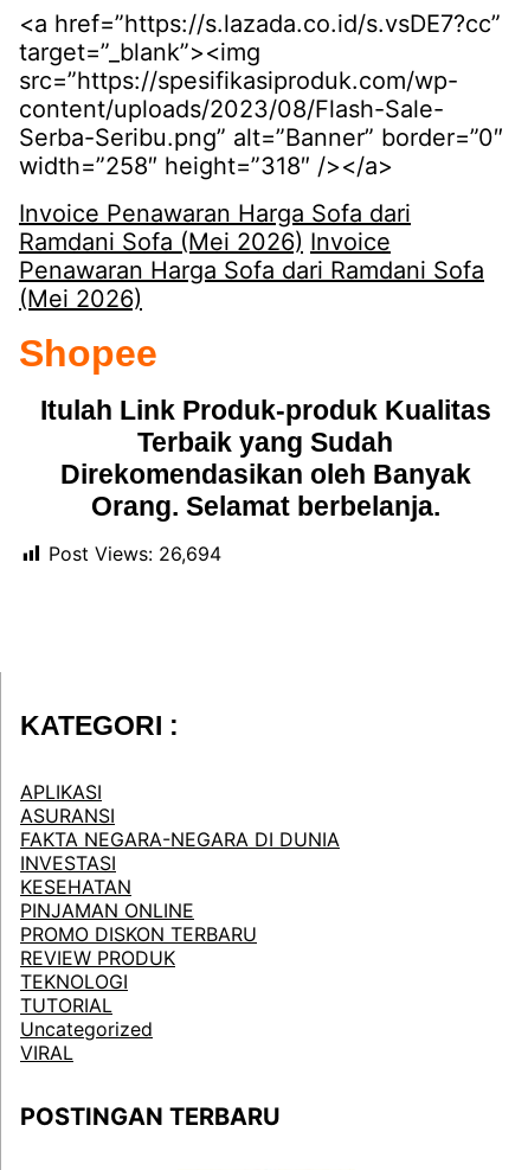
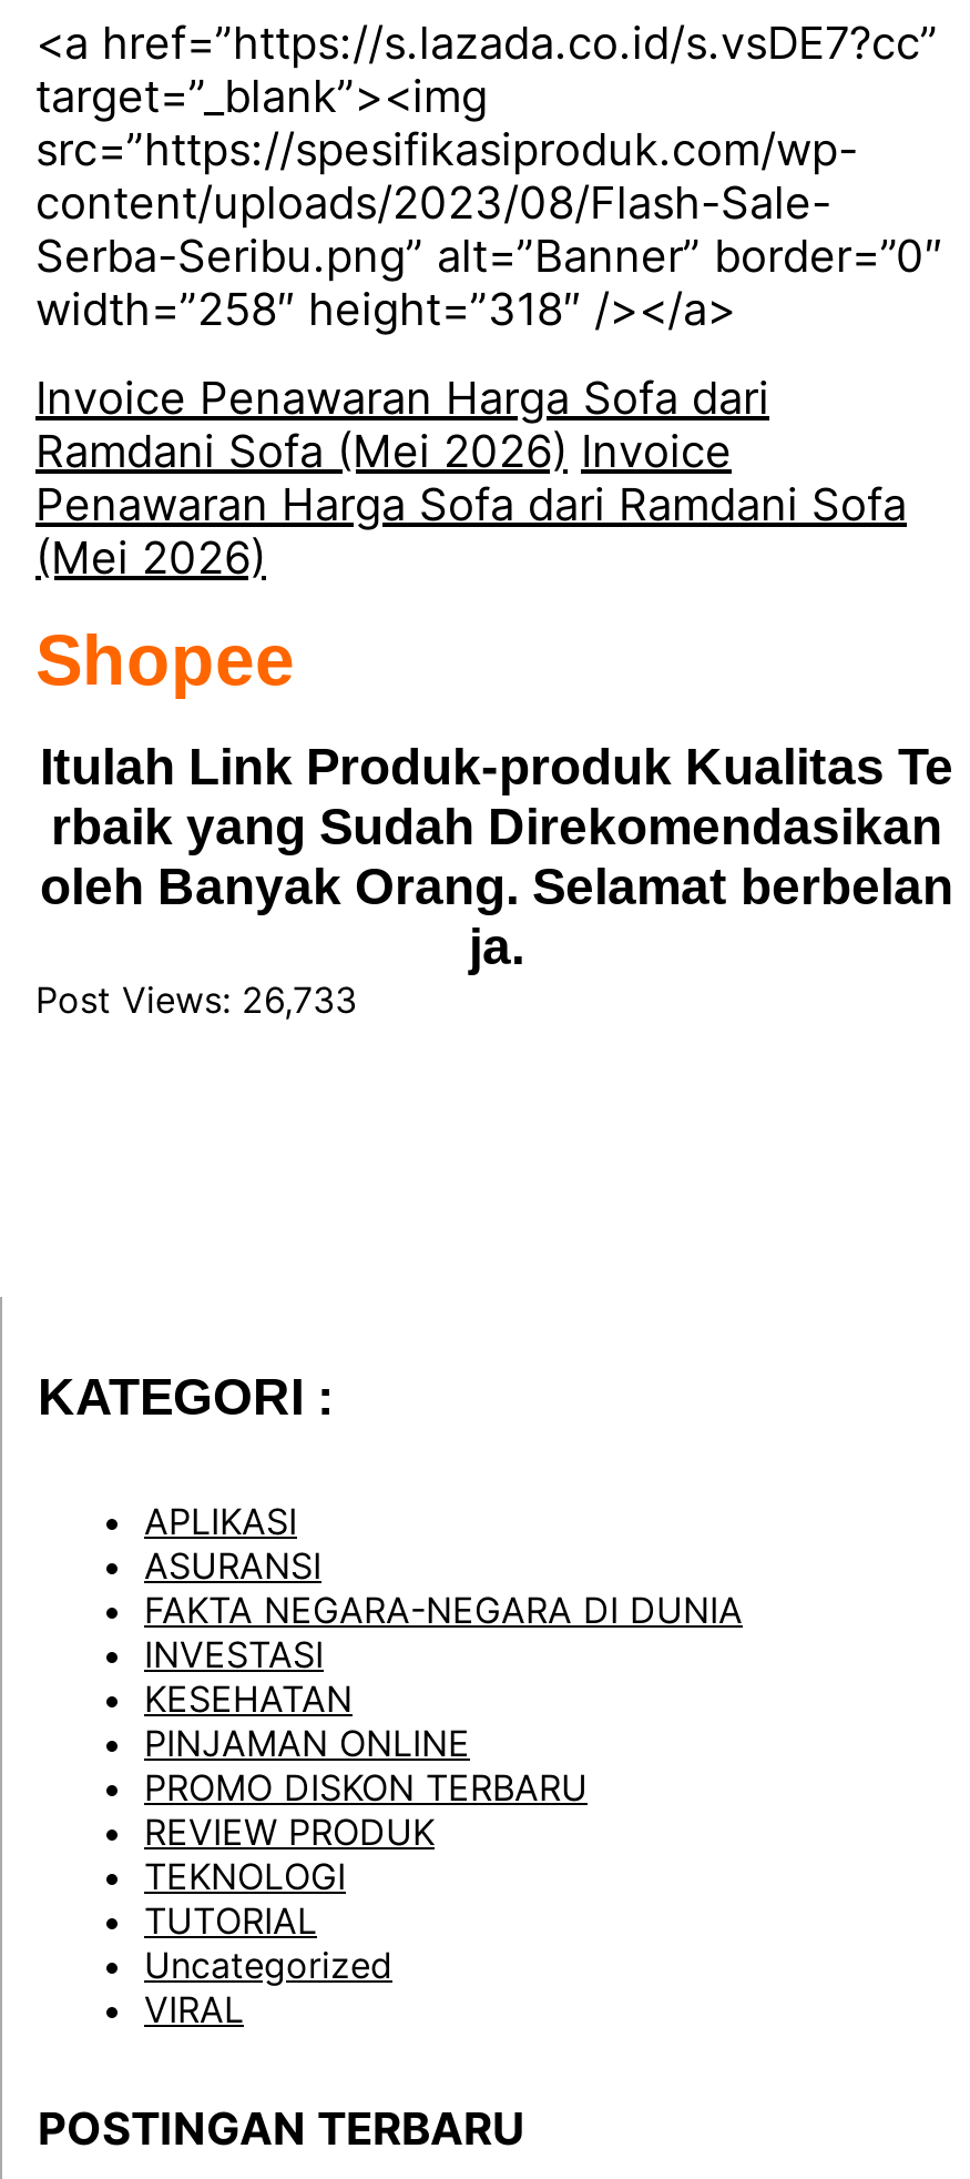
[40,395,491,565] Itulah Link Produk-produk Kualitas | Terbaik yang Sudah | Direkomendasikan oleh Banyak | Orang. Selamat berbelanja. | Post Views: 26,694 -> [35,738,953,1022] Itulah Link Produk-produk Kualitas Te | rbaik yang Sudah Direkomendasikan | oleh Banyak Orang. Selamat berbelan | ja. | Post Views: 26,733

